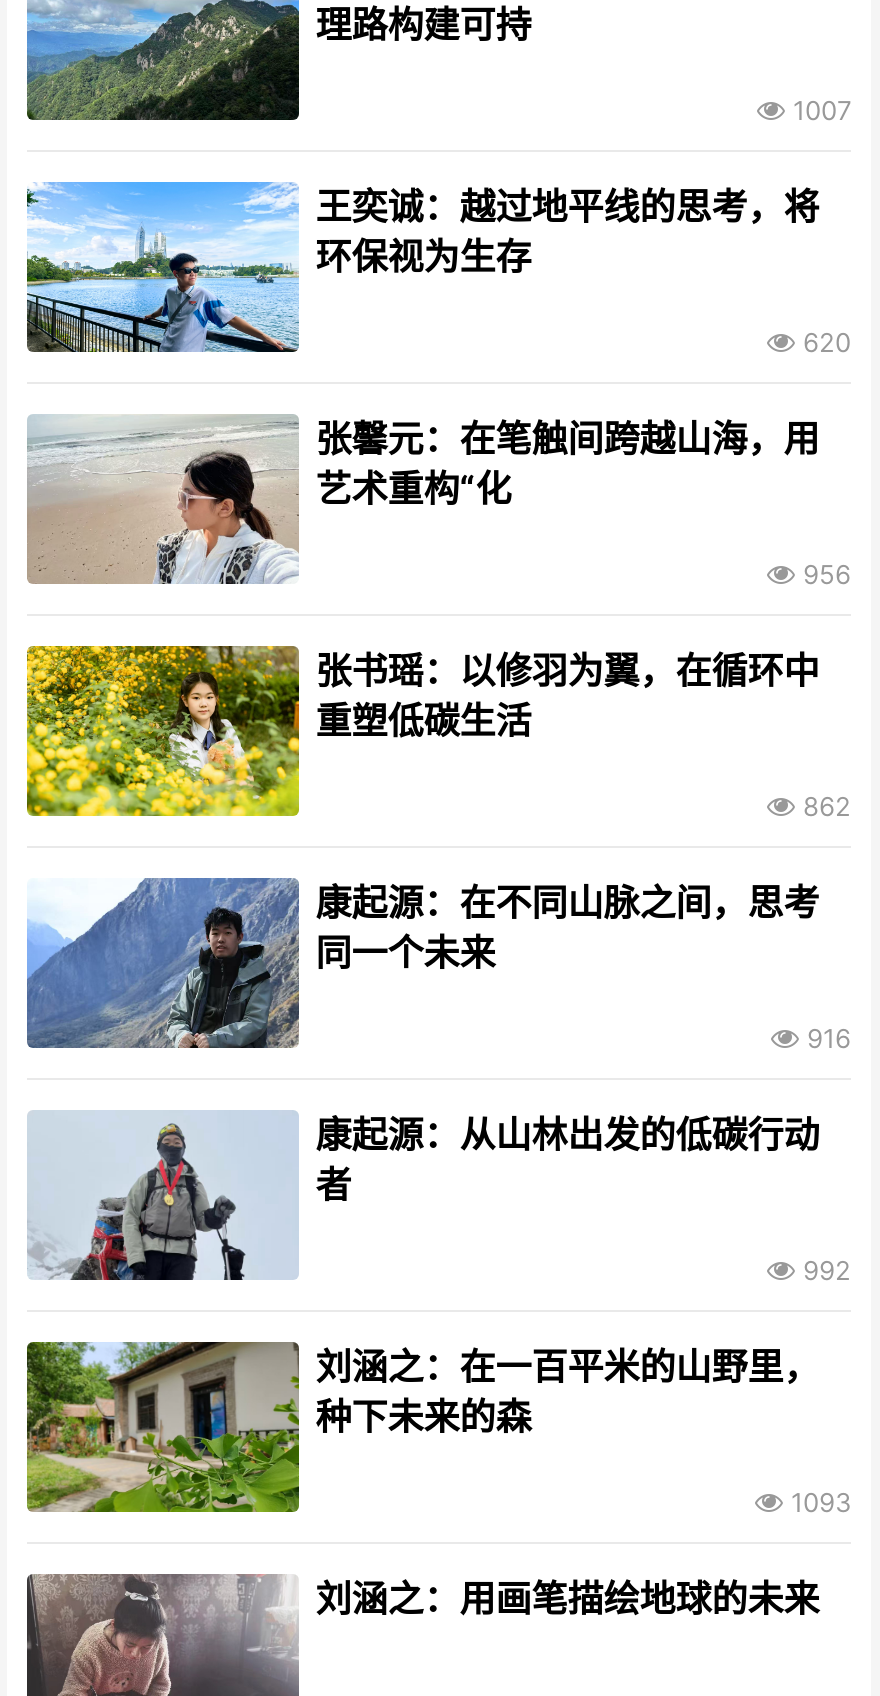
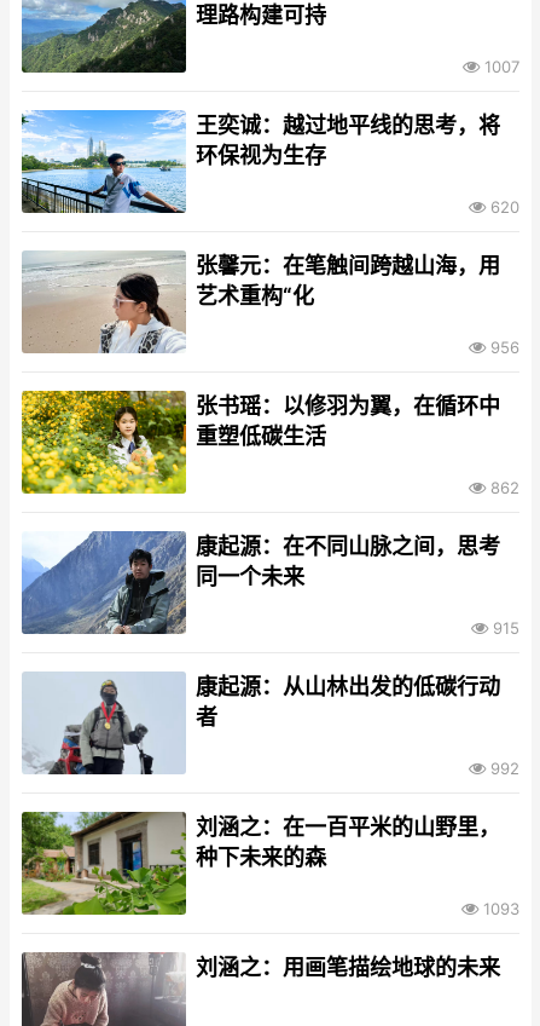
[799,1022,851,1054] 916 -> [488,618,519,637] 915

